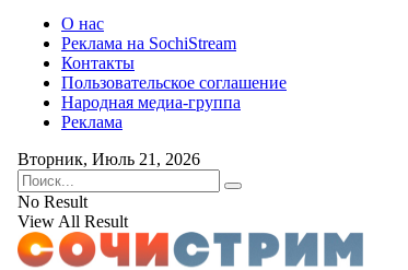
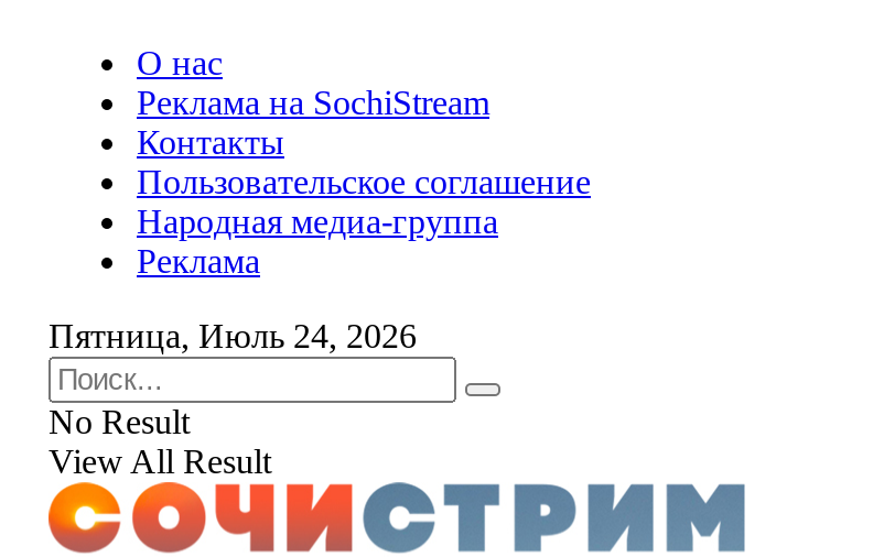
[18,150,200,168] Вторник, Июль 21, 2026 -> [48,317,417,354] Пятница, Июль 24, 2026

